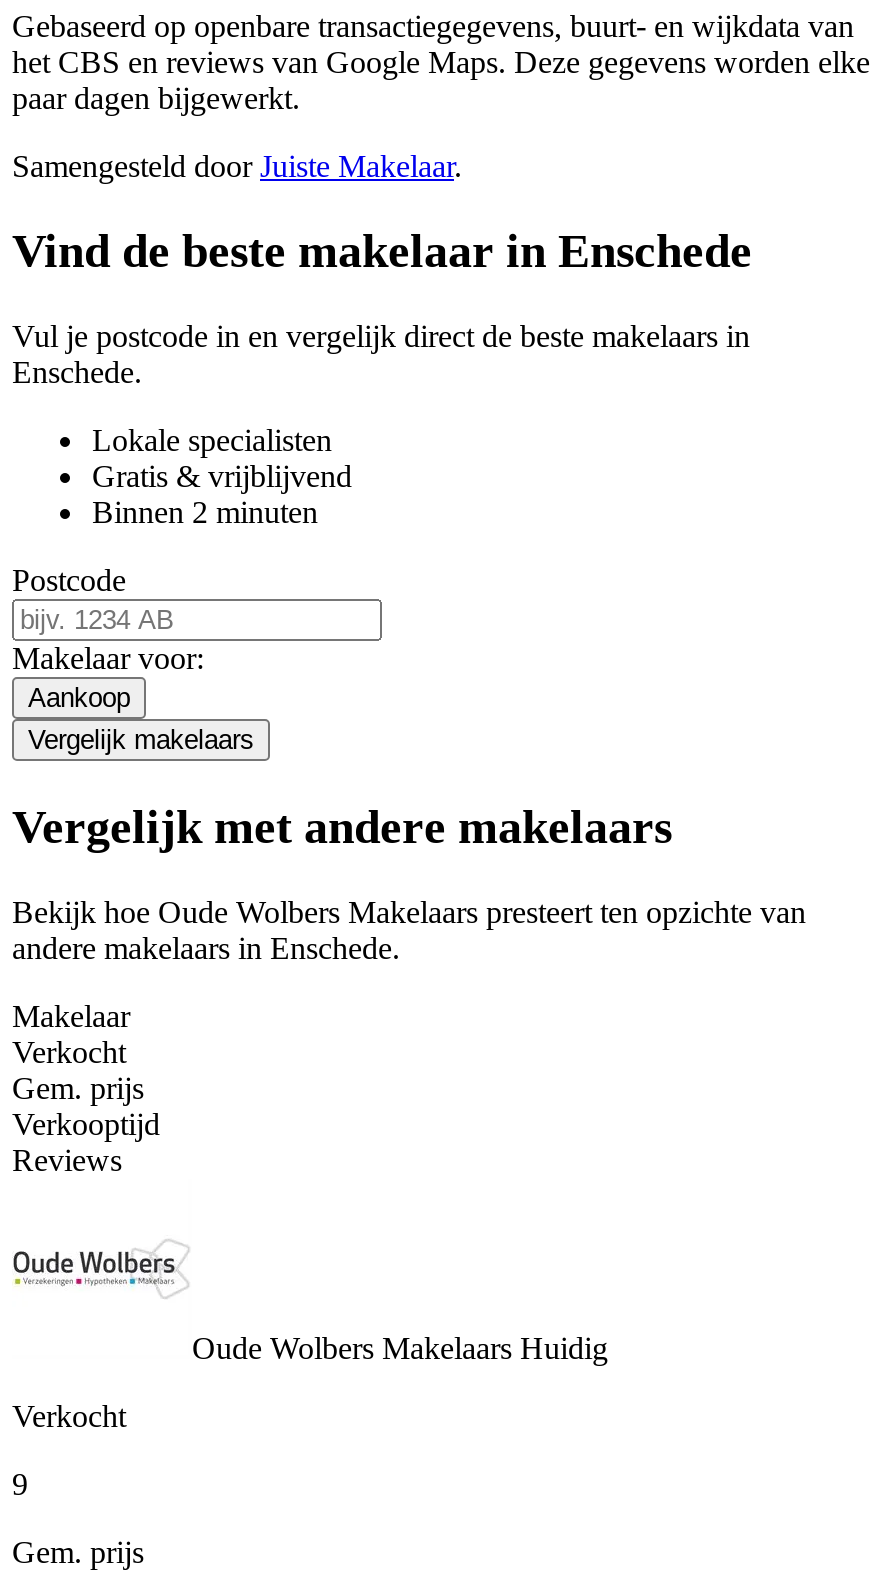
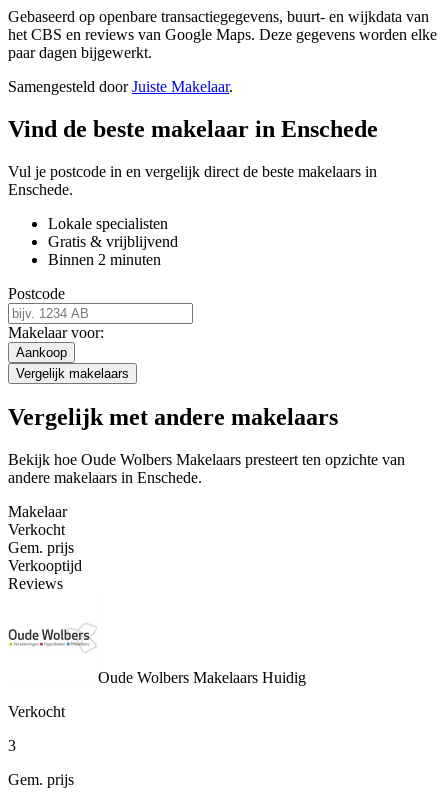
[12,1467,28,1501] 9 -> [8,737,16,754] 3

